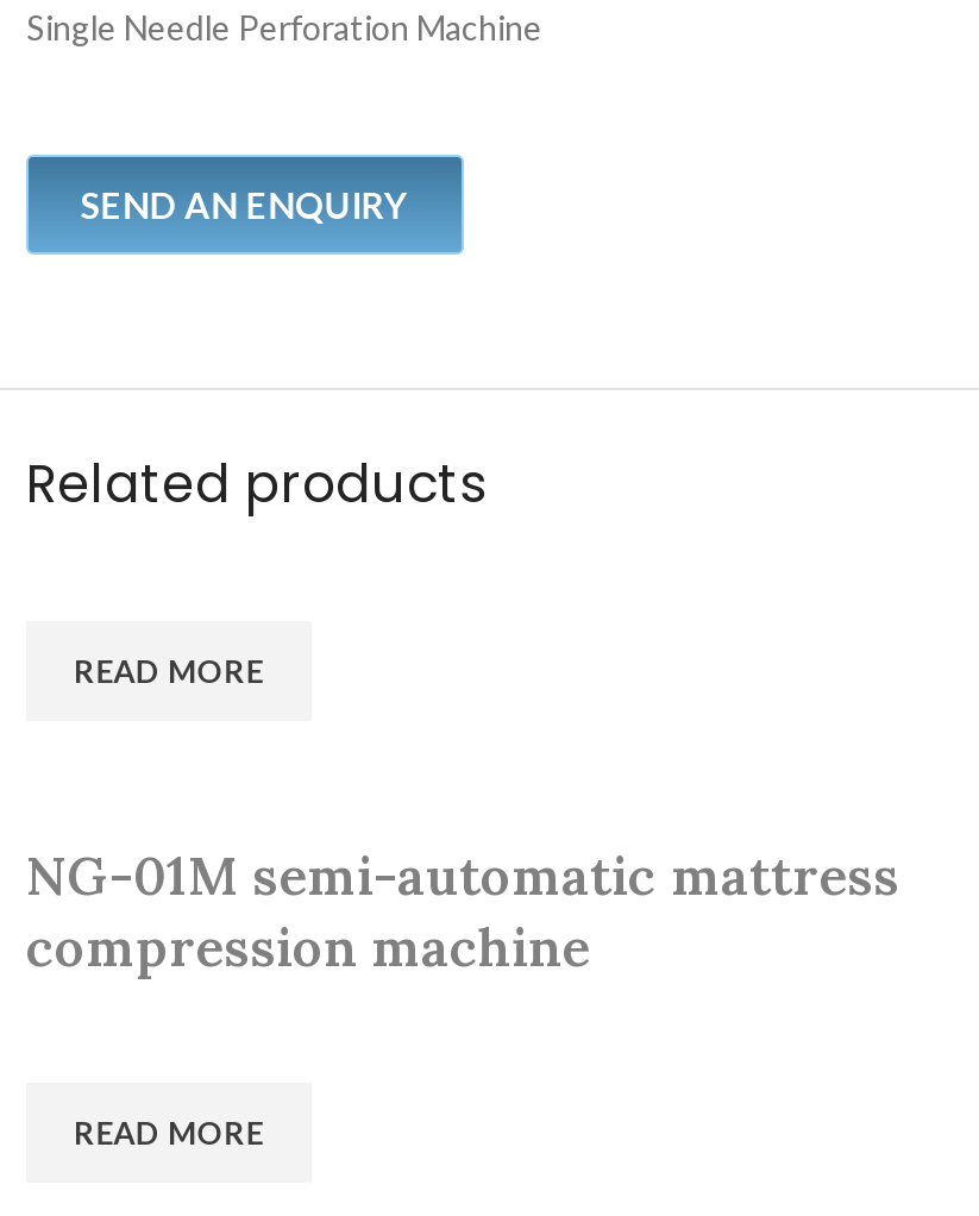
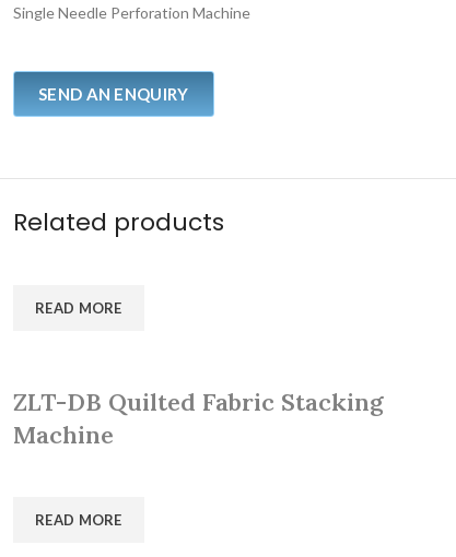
[26,842,899,980] NG-01M semi-automatic mattress | compression machine -> [13,387,384,450] ZLT-DB Quilted Fabric Stacking | Machine

